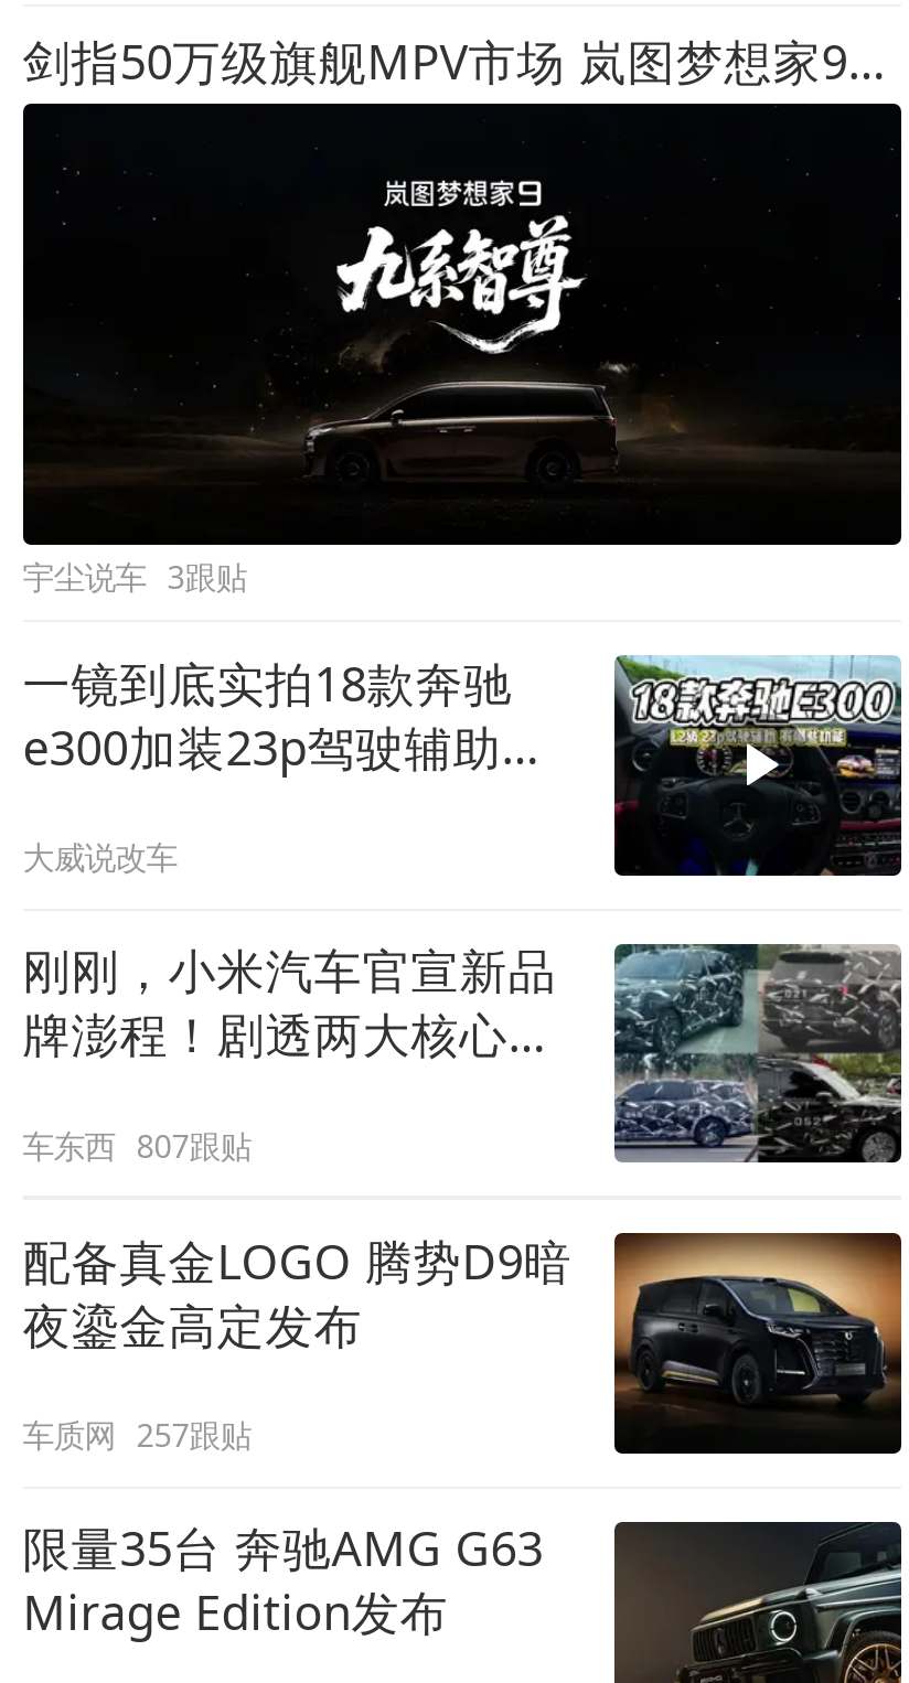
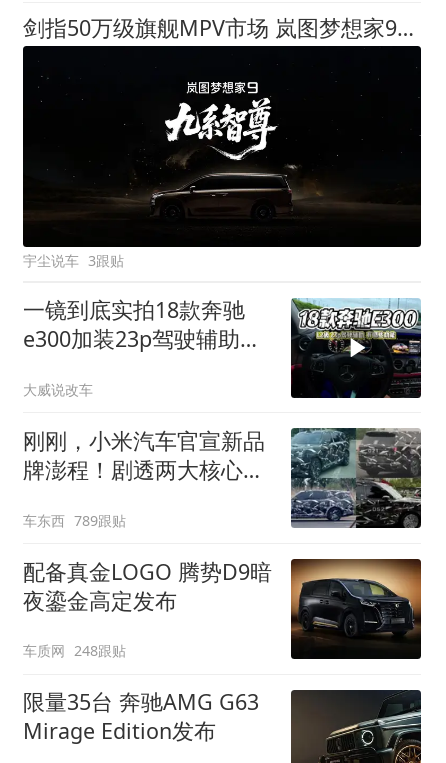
[23,1124,251,1166] 车东西 807跟贴 -> [23,510,126,529] 车东西 789跟贴
[23,1414,251,1456] 车质网 257跟贴 -> [23,641,126,660] 车质网 248跟贴

